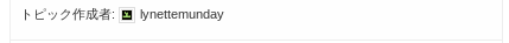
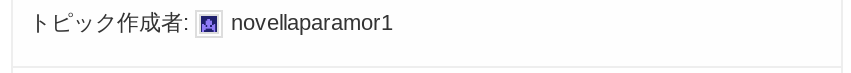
[140,7,224,21] lynettemunday -> [231,11,393,35] novellaparamor1

